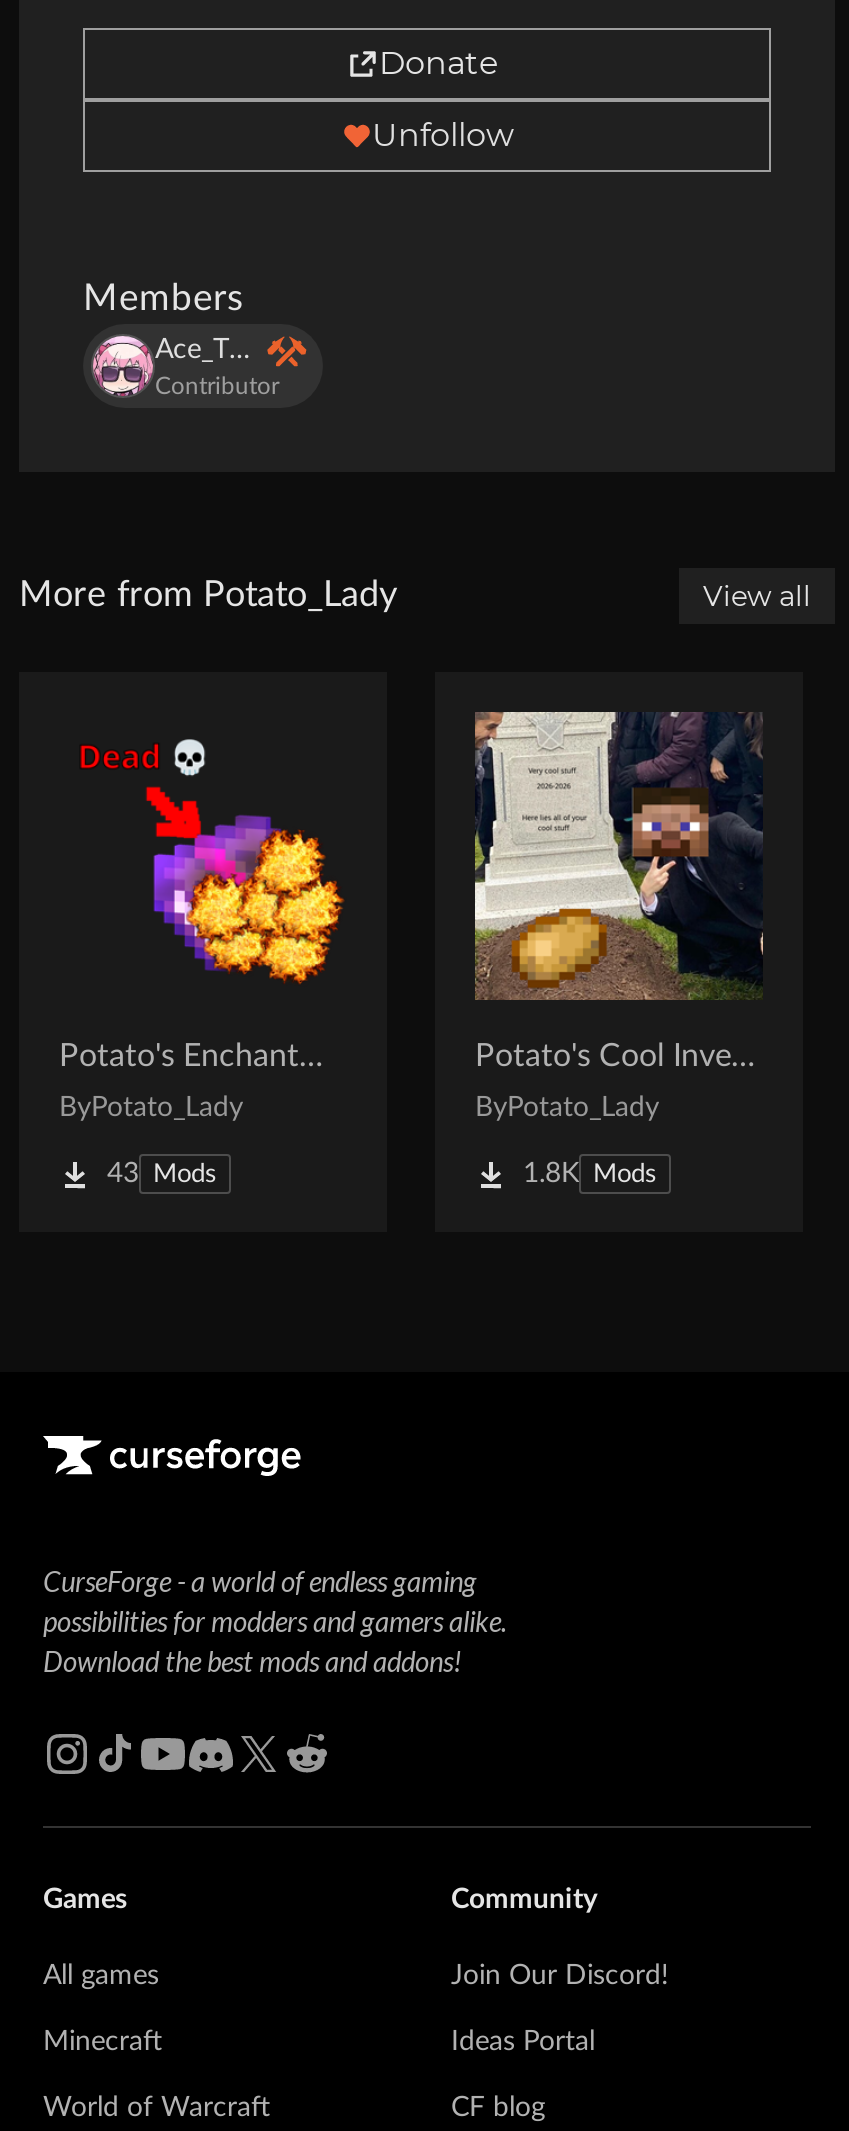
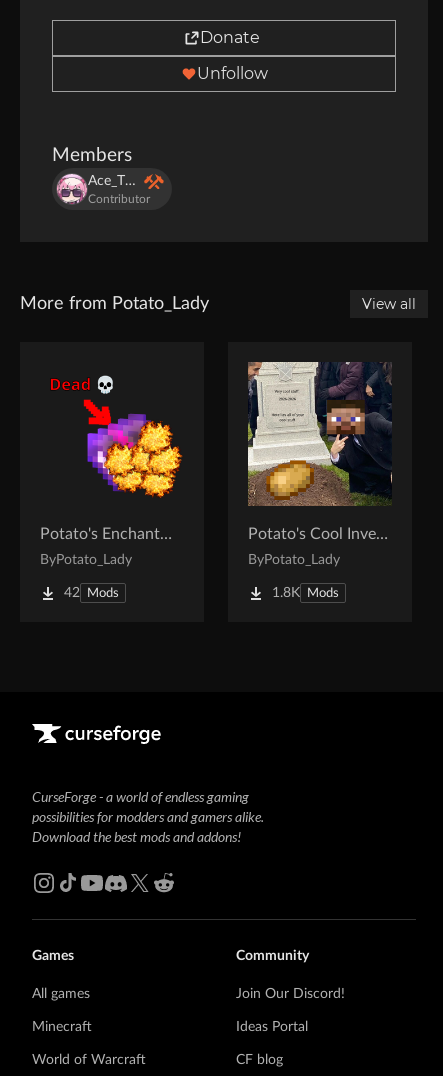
[107,1159,217,1187] 43 Mods -> [64,586,119,600] 42 Mods

